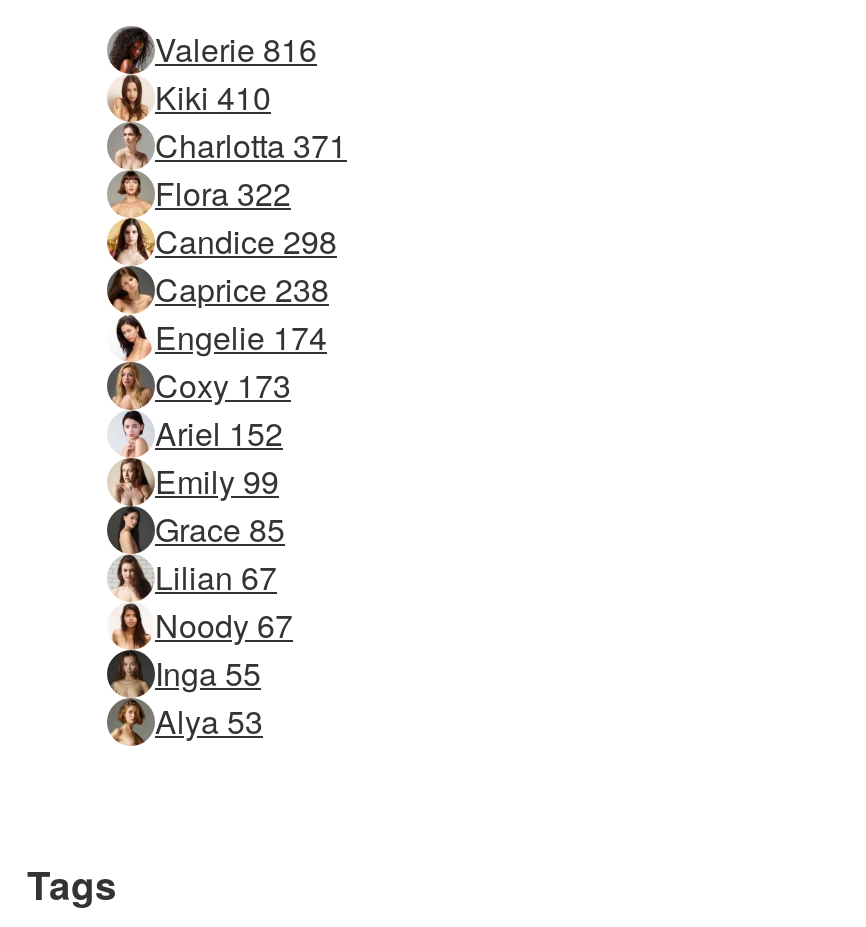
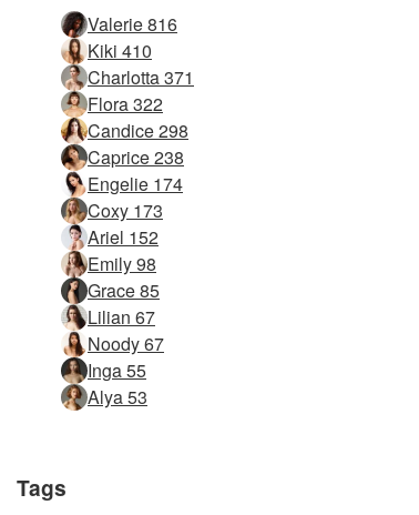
[155,459,279,505] Emily 99 -> [88,251,156,277] Emily 98

